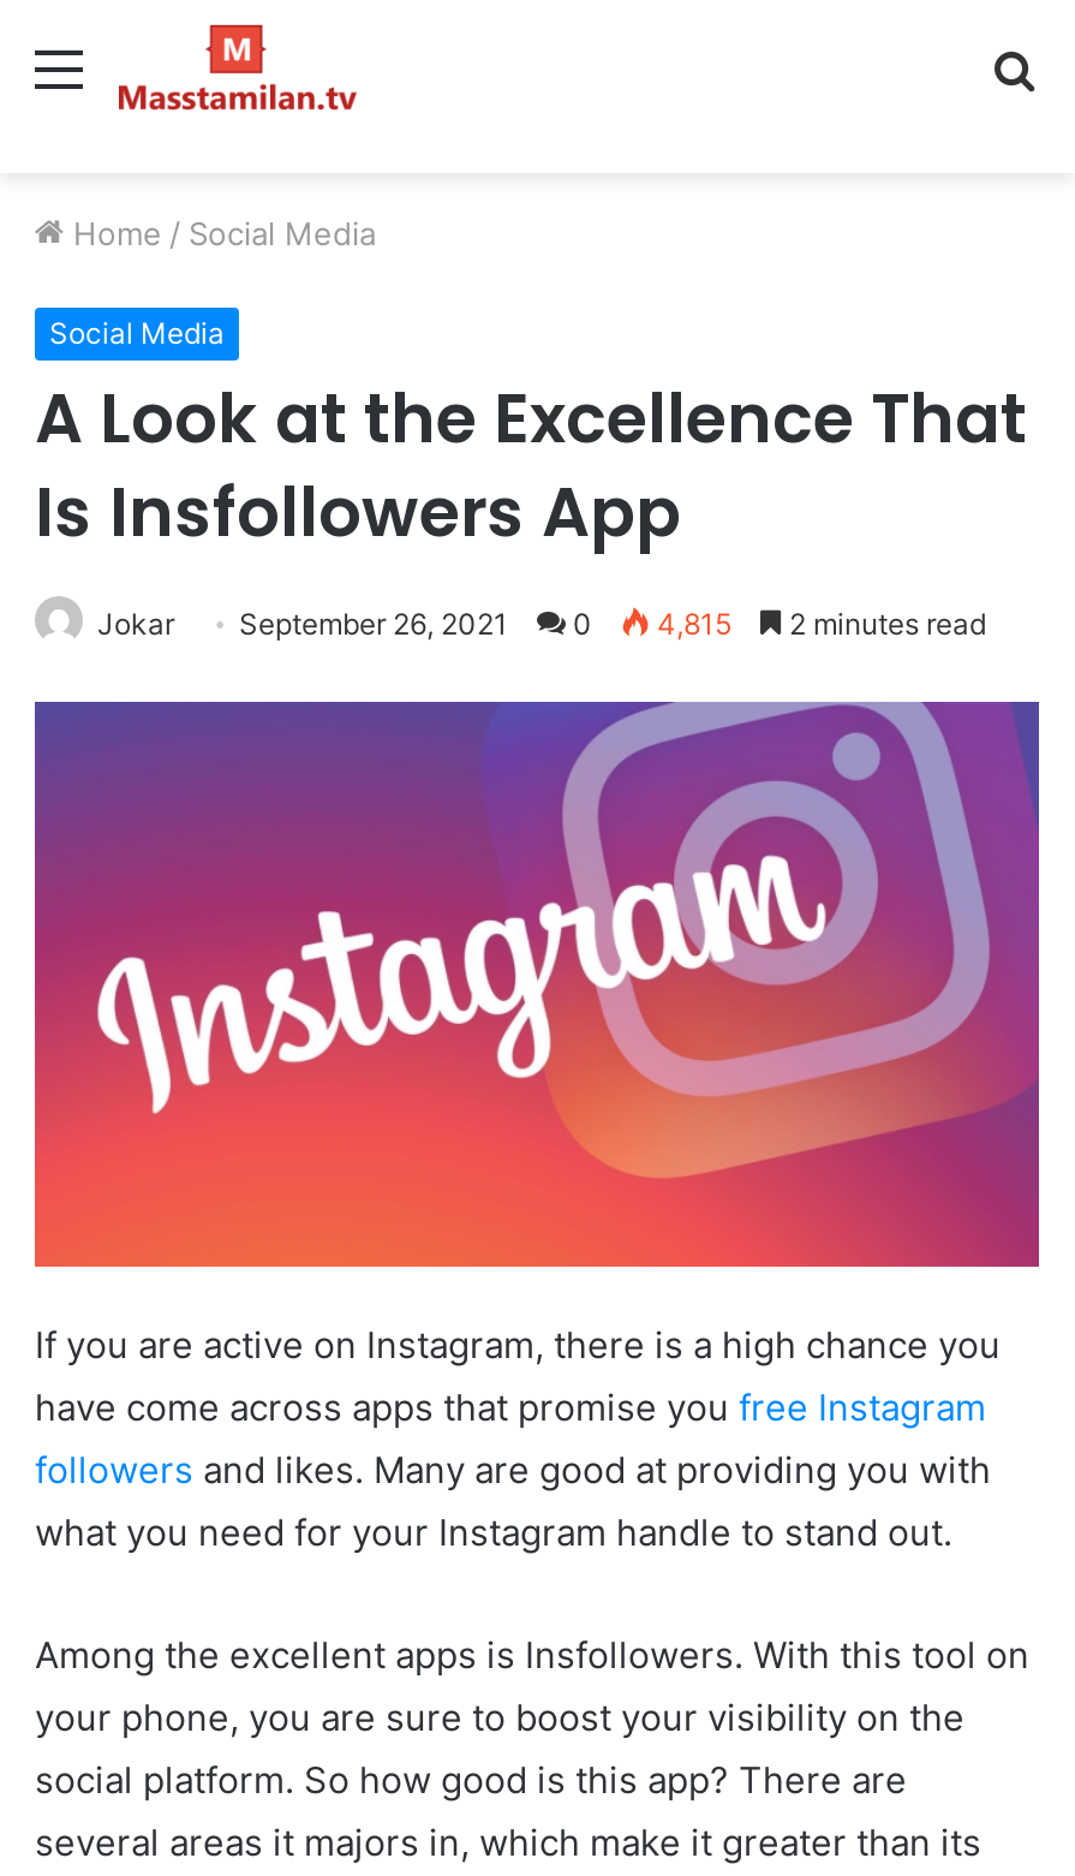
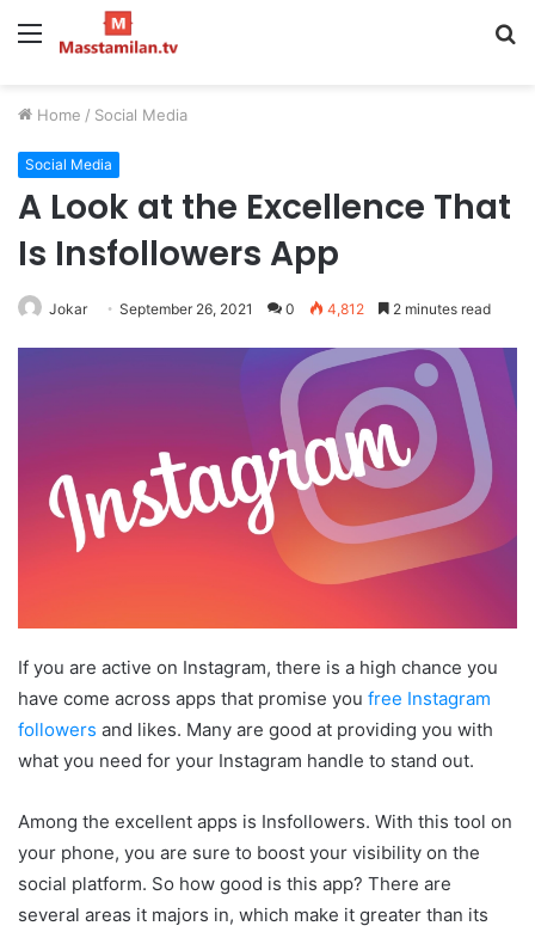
[97,606,986,642] Jokar September 26, 2021 0 4,815 2 minutes read -> [49,300,491,318] Jokar September 26, 2021 0 4,812 2 minutes read

